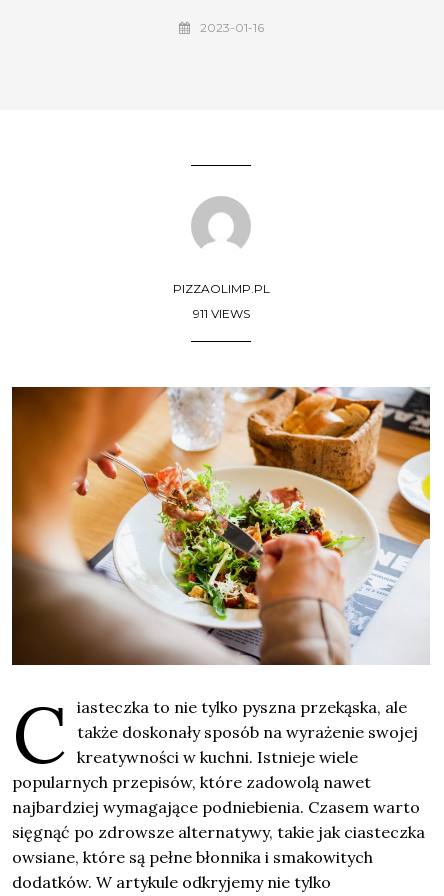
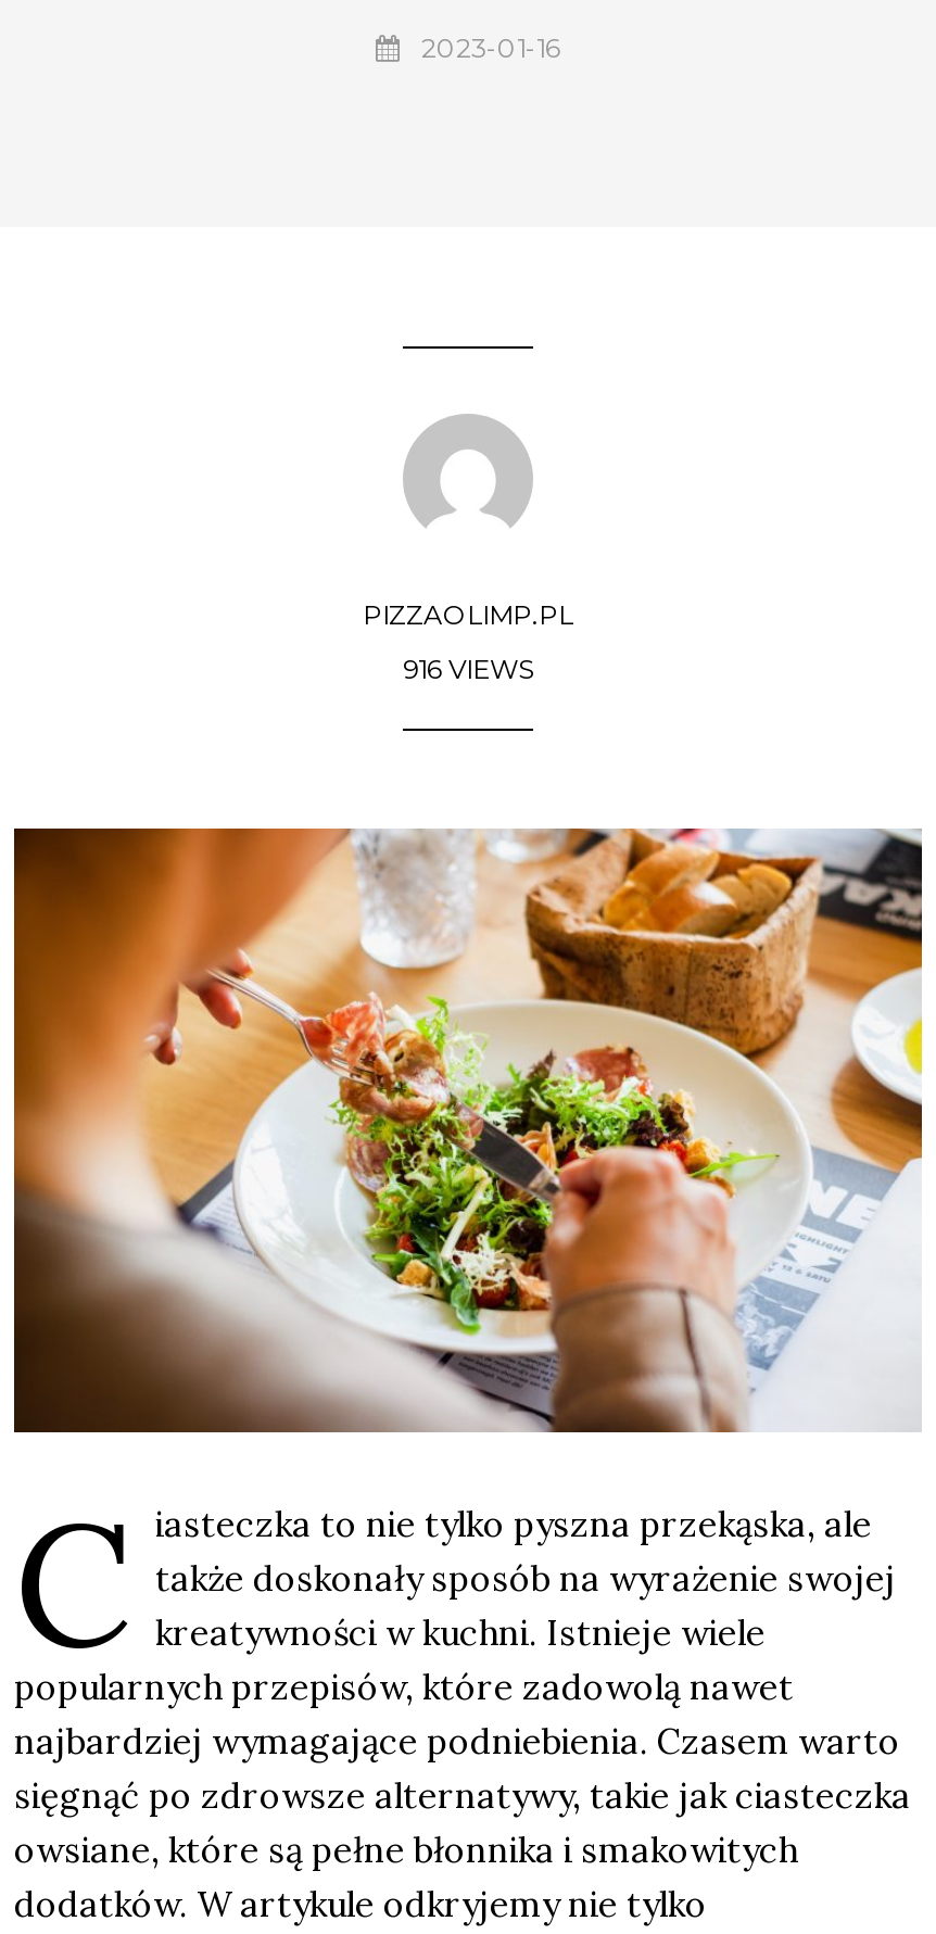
[192,306,249,321] 911 VIEWS -> [403,652,533,684] 916 VIEWS

